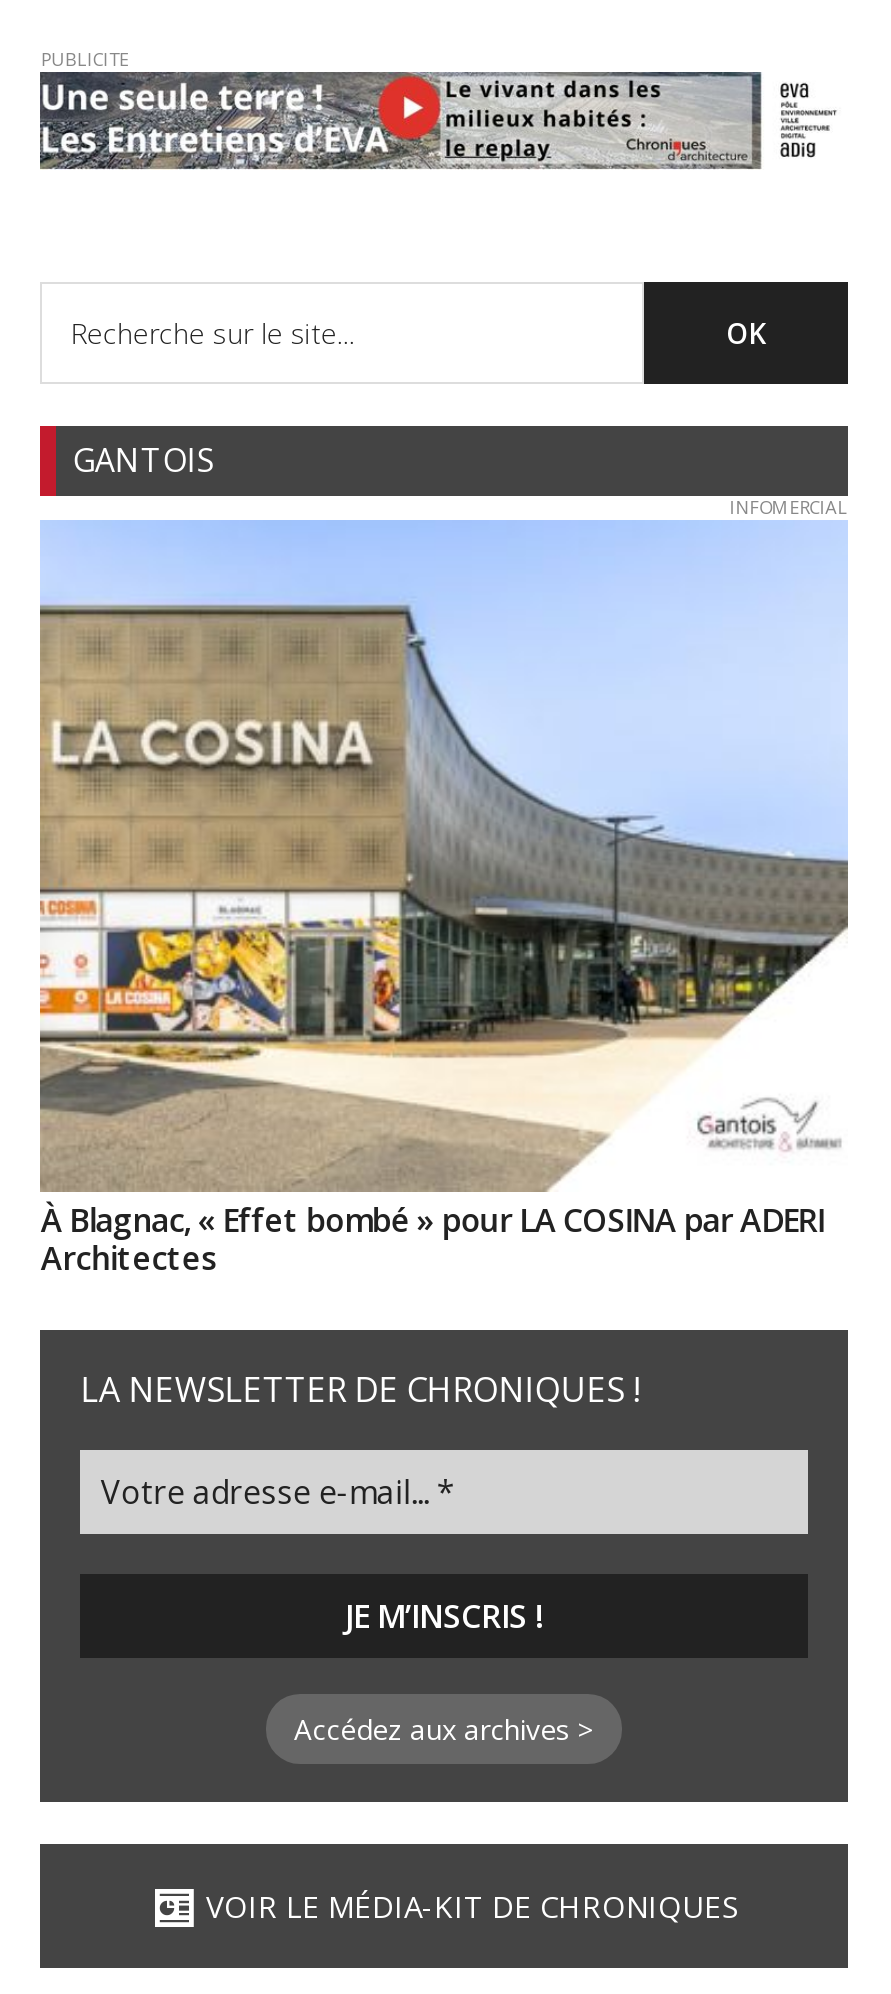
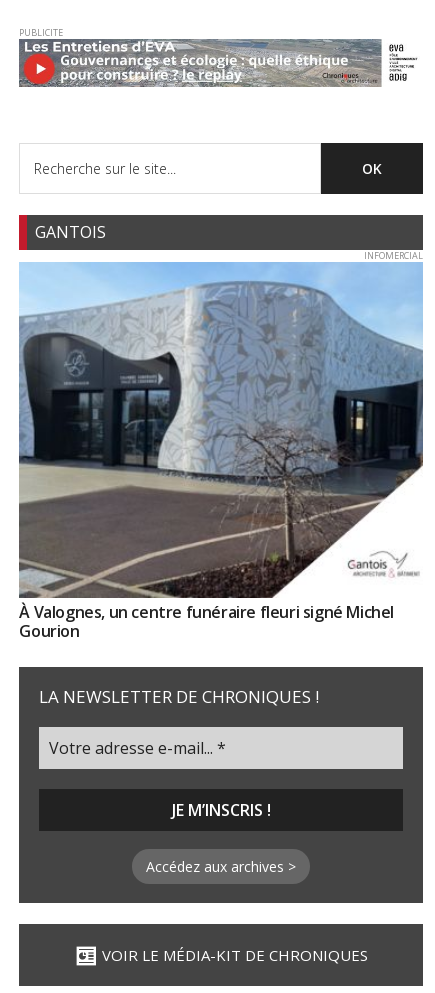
[42,71,764,169] [image] -> [19,39,382,87] [image]
[38,525,848,1279] [image] | À Blagnac, « Effet bombé » pour LA COSINA par ADERI | Architectes -> [18,265,424,642] [image] | À Valognes, un centre funéraire fleuri signé Michel | Gourion

